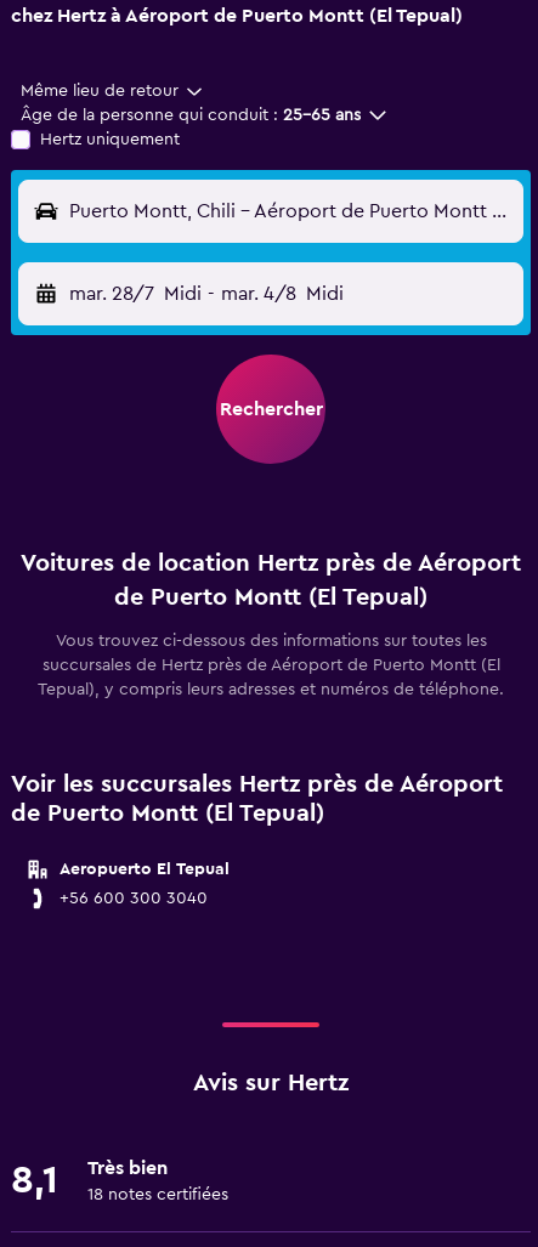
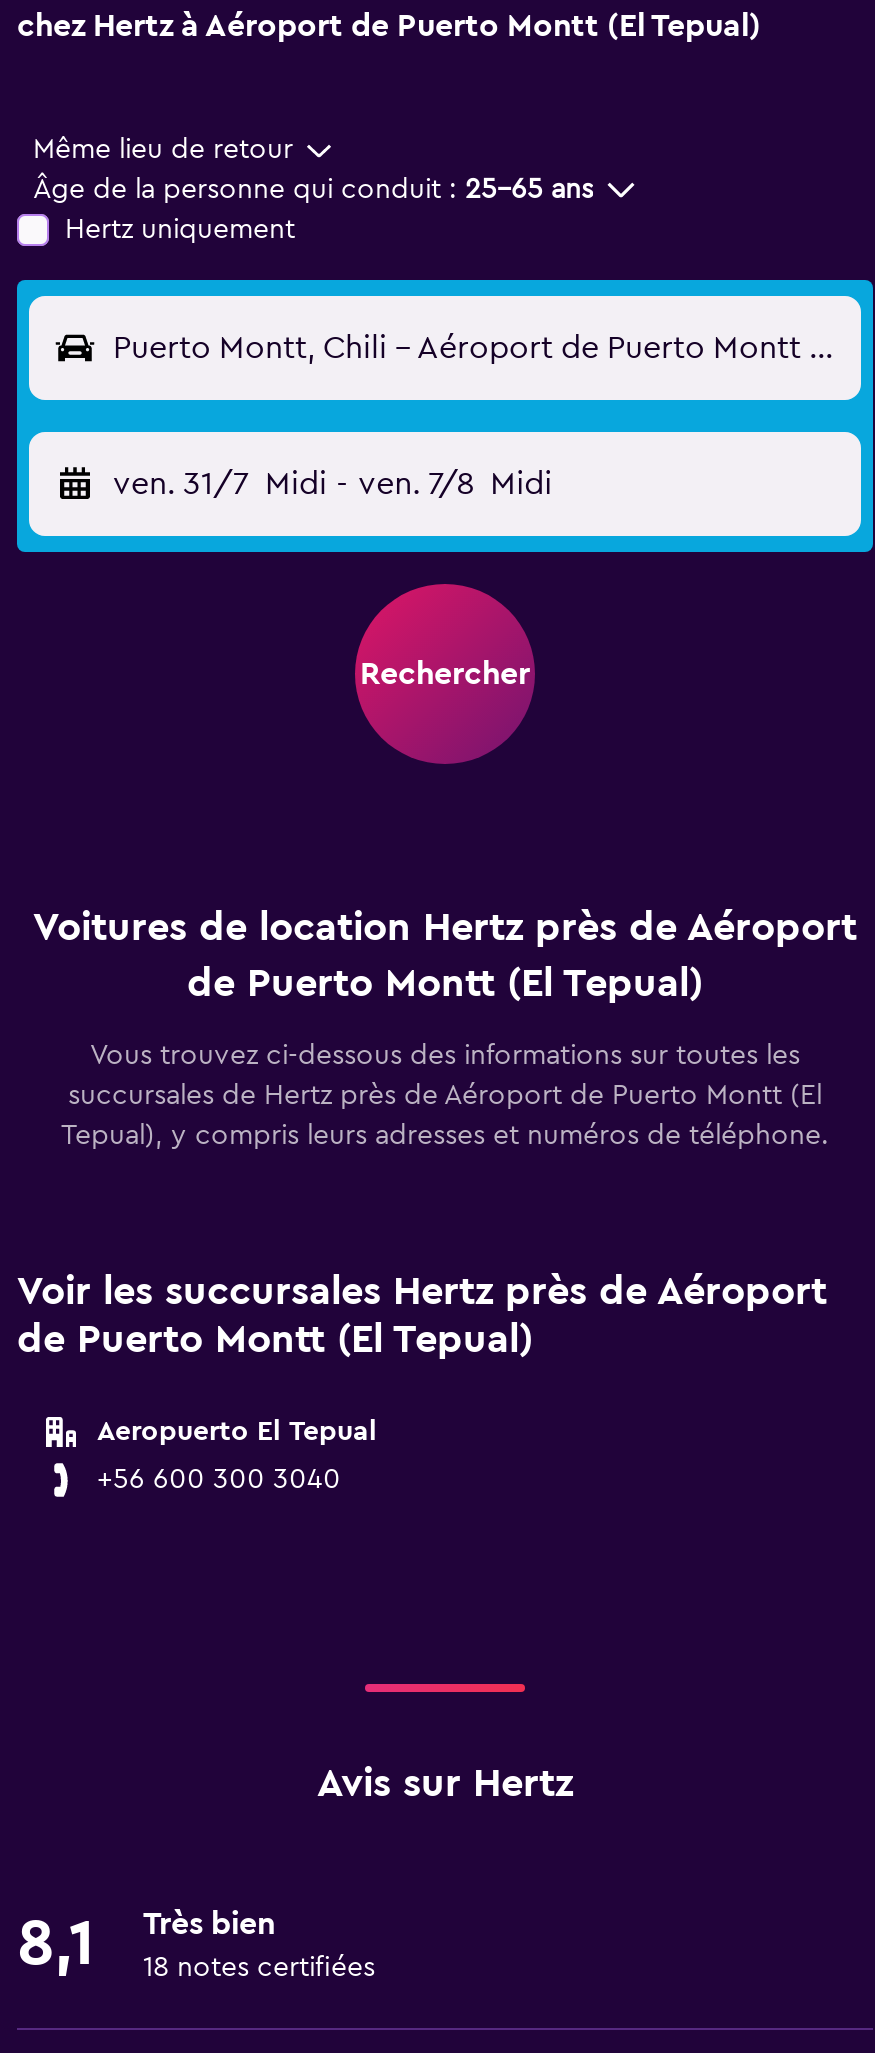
[69,284,343,304] mar. 28/7 Midi - mar. 4/8 Midi -> [113,468,552,500] ven. 31/7 Midi - ven. 7/8 Midi

